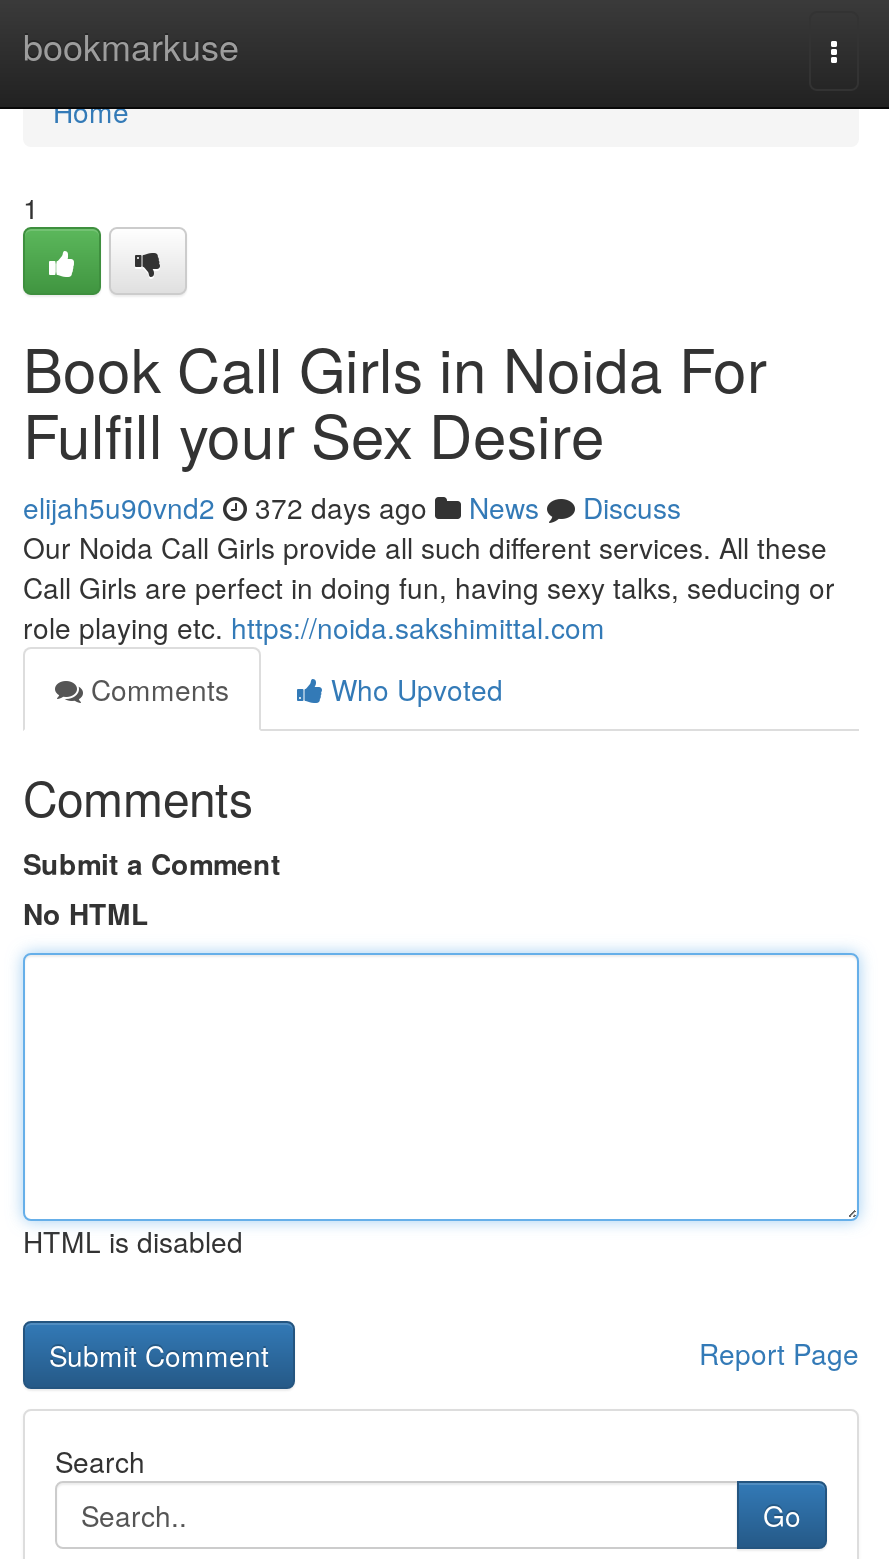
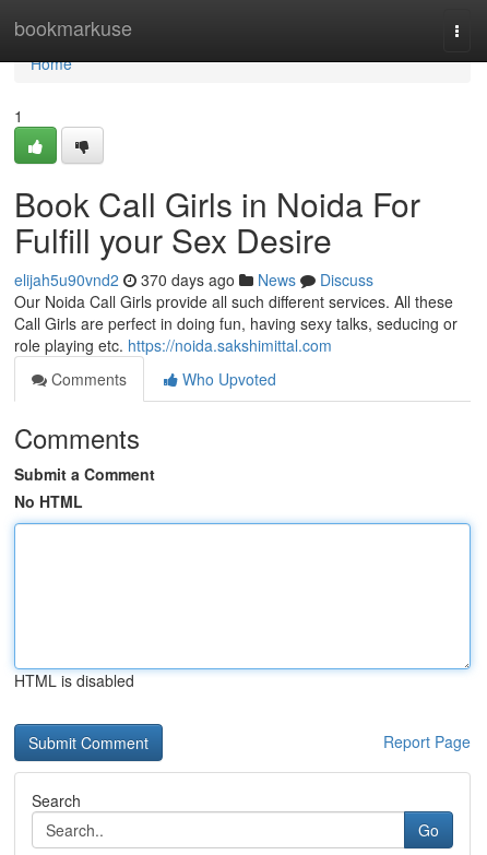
[23,487,681,527] elijah5u90vnd2 372 days ago News Discuss -> [14,269,373,290] elijah5u90vnd2 370 days ago News Discuss

